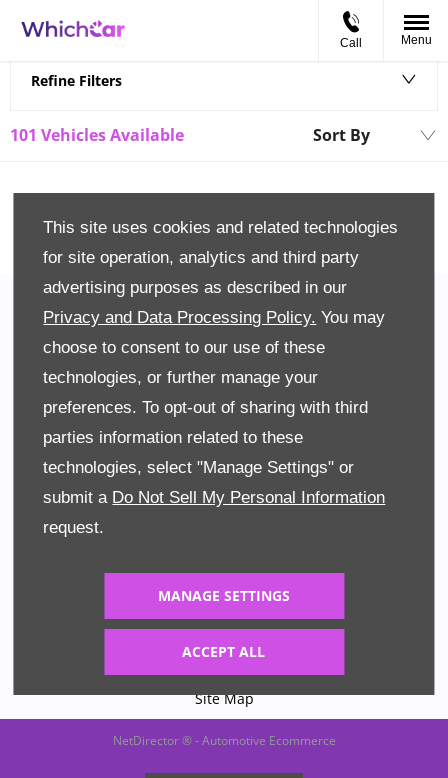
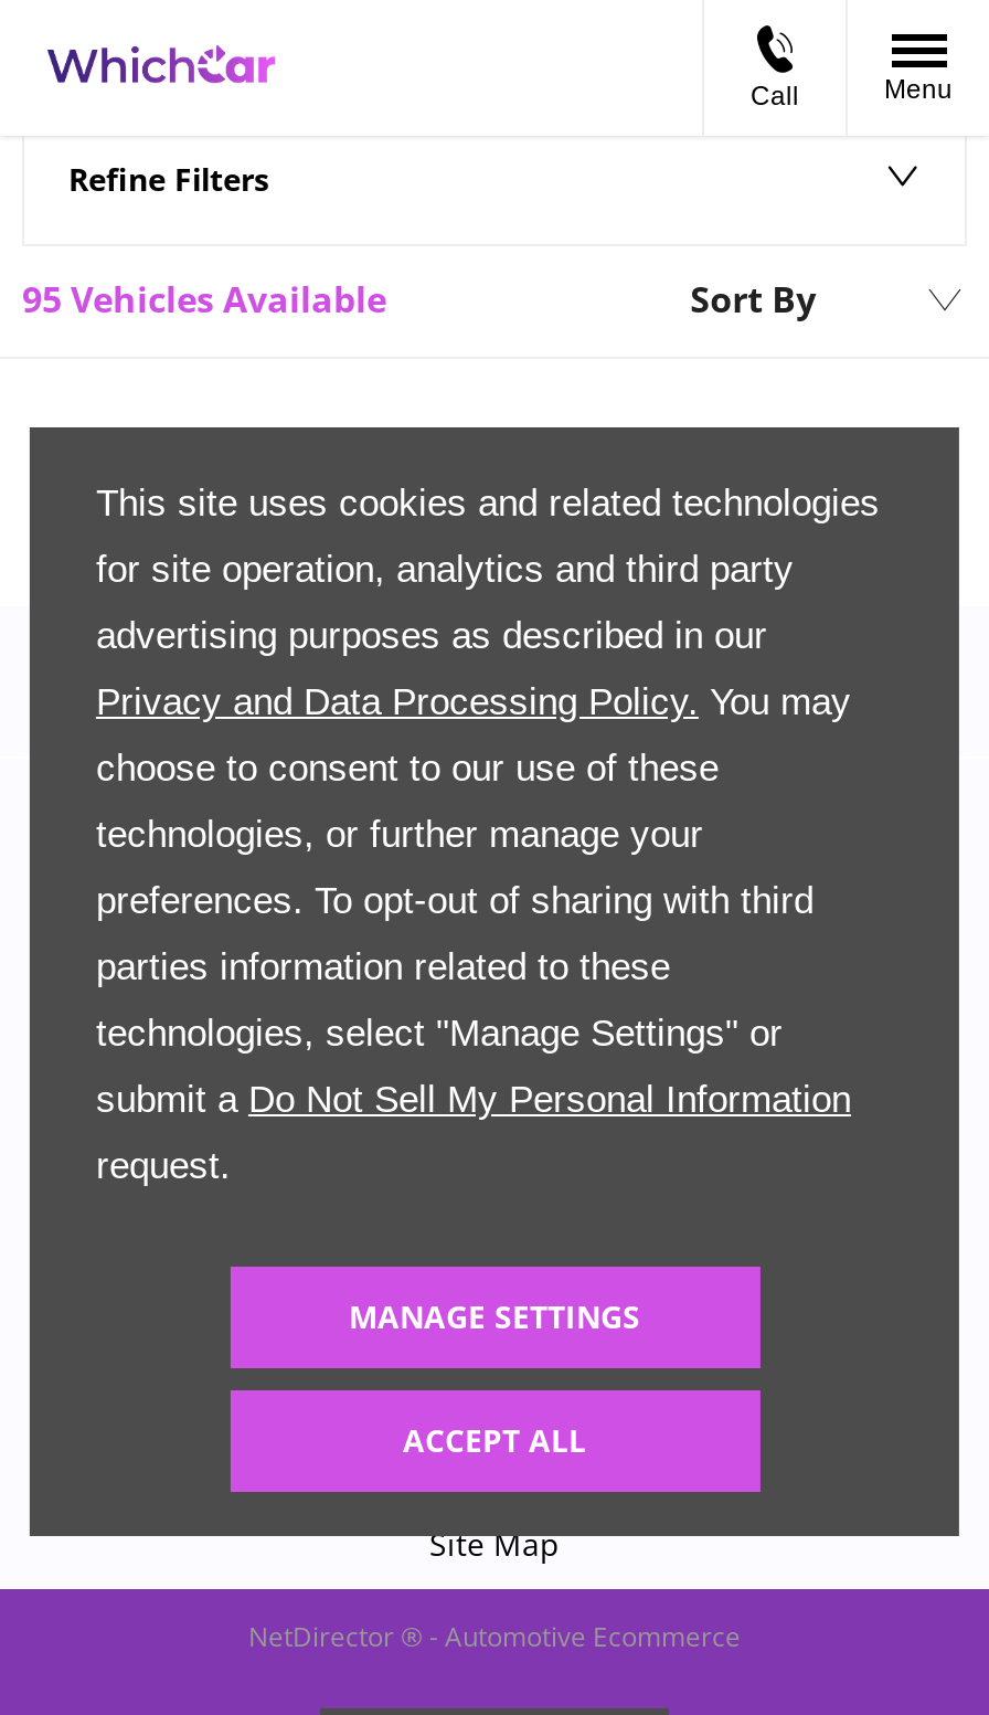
[10,124,184,146] 101 Vehicles Available -> [22,275,386,324] 95 Vehicles Available

